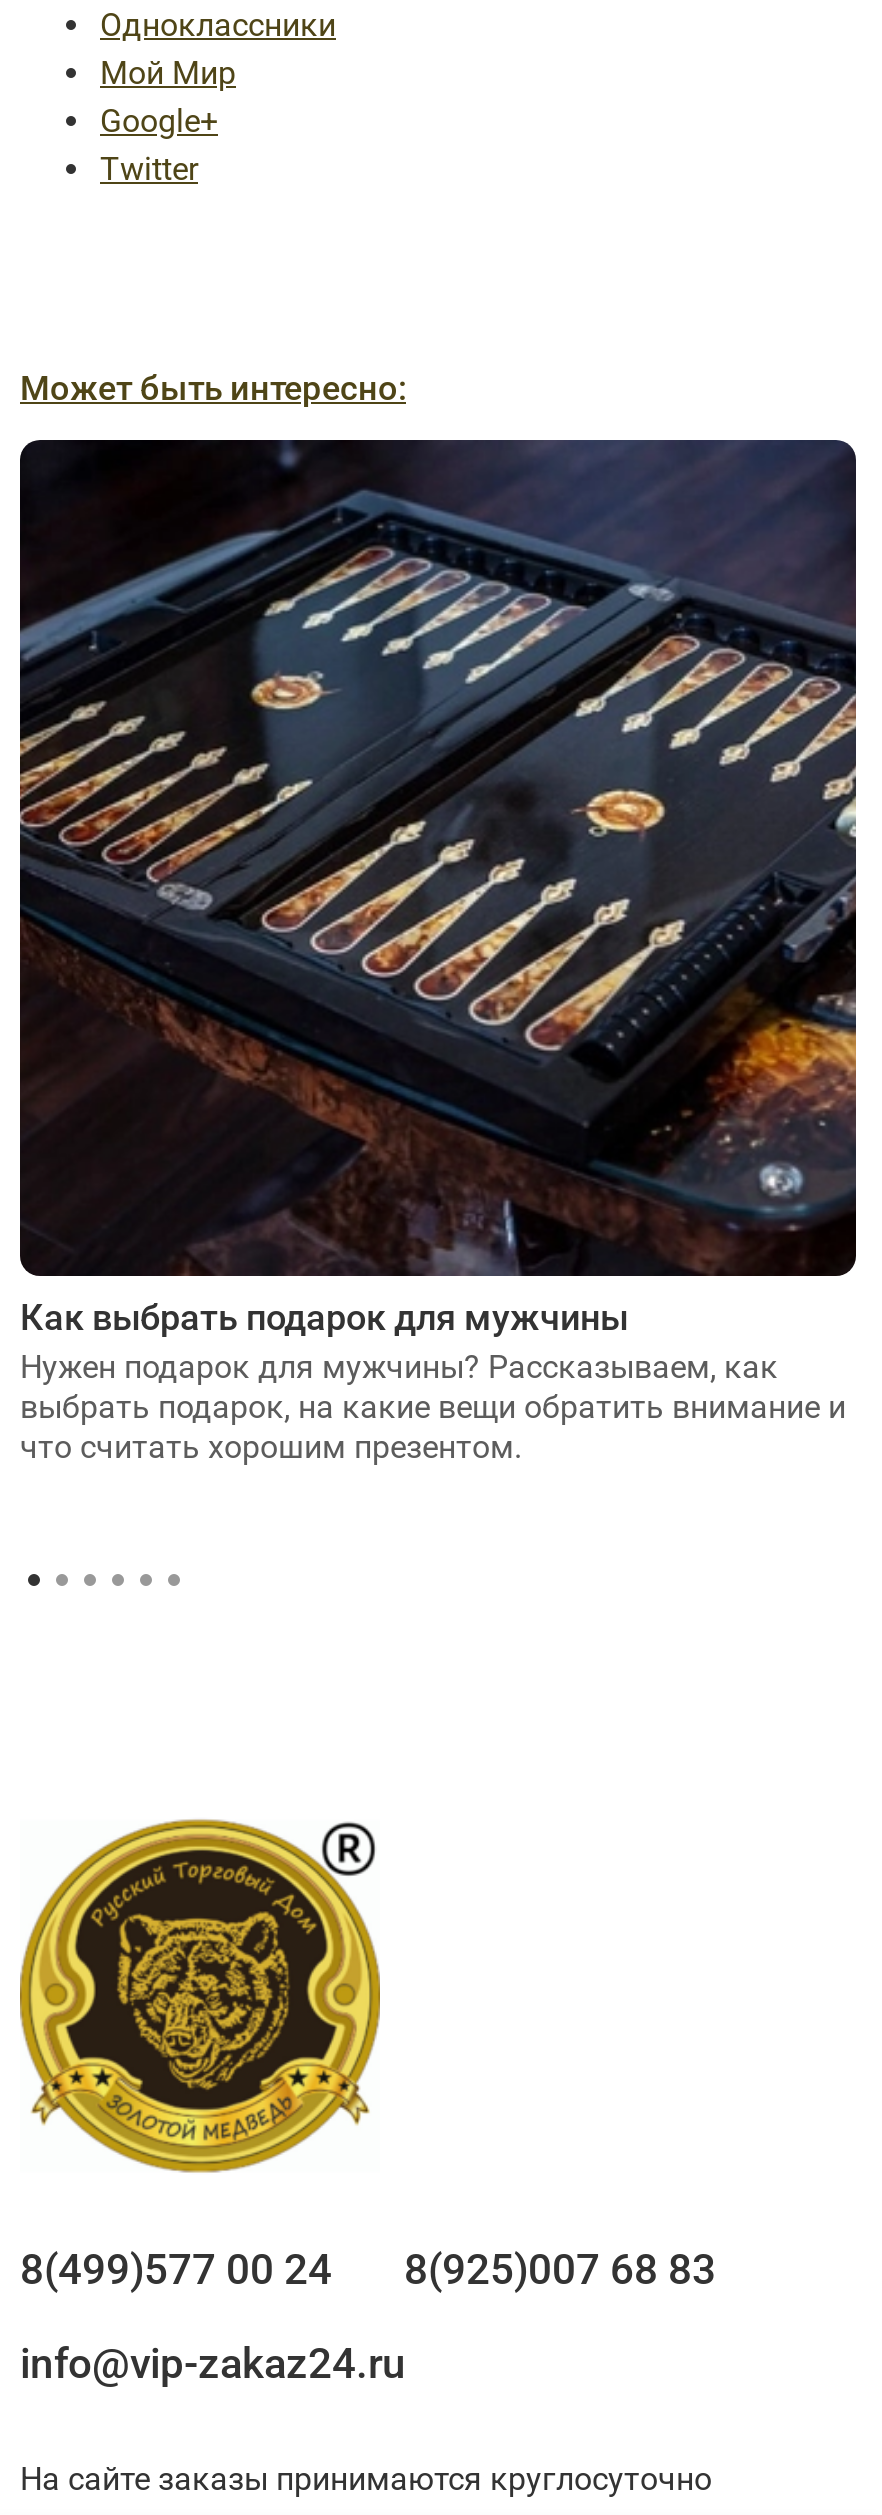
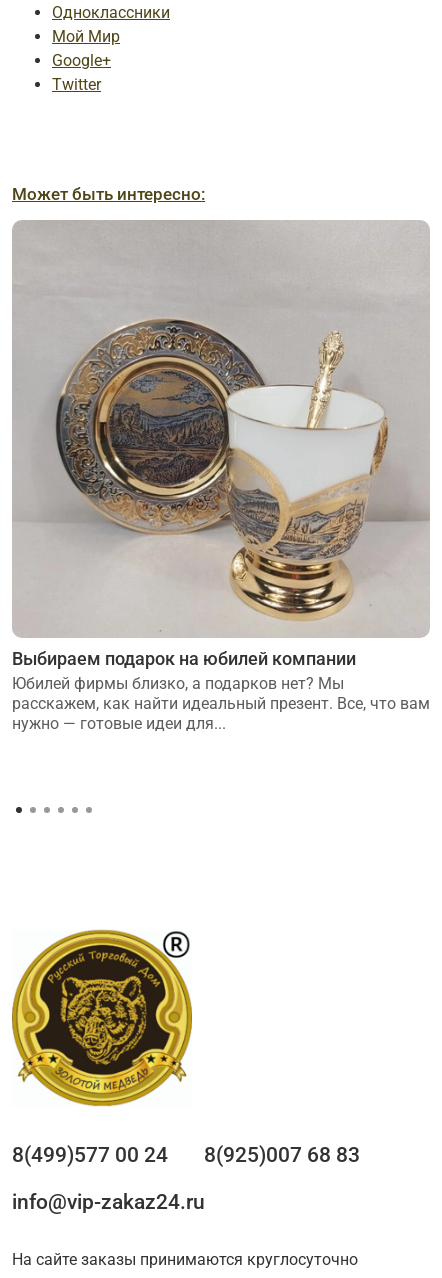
[20,440,858,1467] [image] | Как выбрать подарок для мужчины | Нужен подарок для мужчины? Рассказываем, как | выбрать подарок, на какие вещи обратить внимание и | что считать хорошим презентом. -> [12,220,430,733] [image] | Выбираем подарок на юбилей компании | Юбилей фирмы близко, а подарков нет? Мы | расскажем, как найти идеальный презент. Все, что вам | нужно — готовые идеи для...

